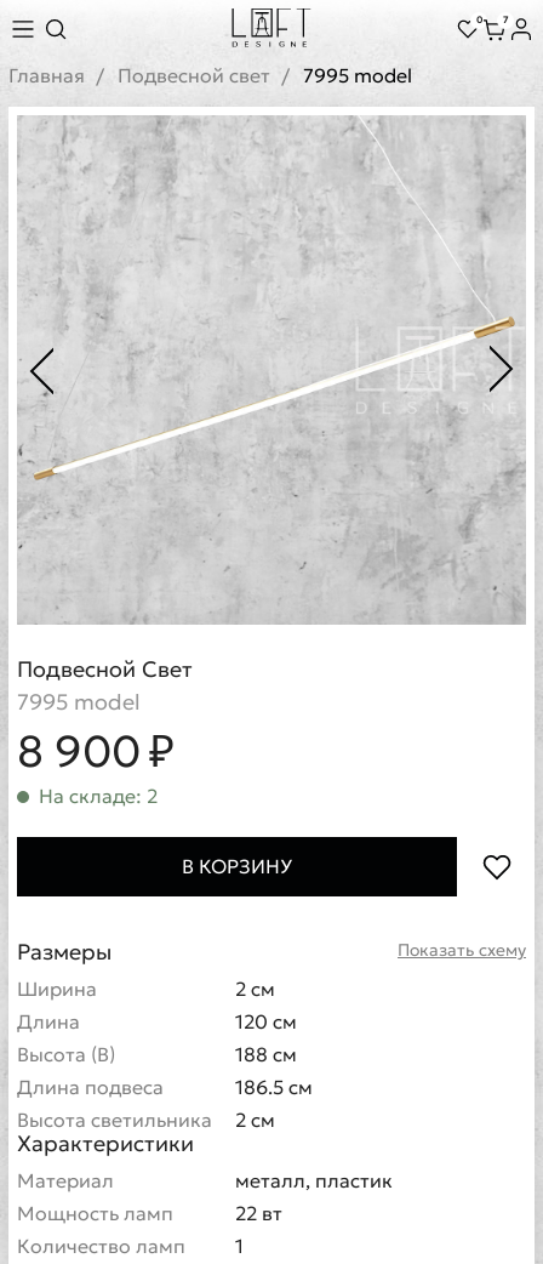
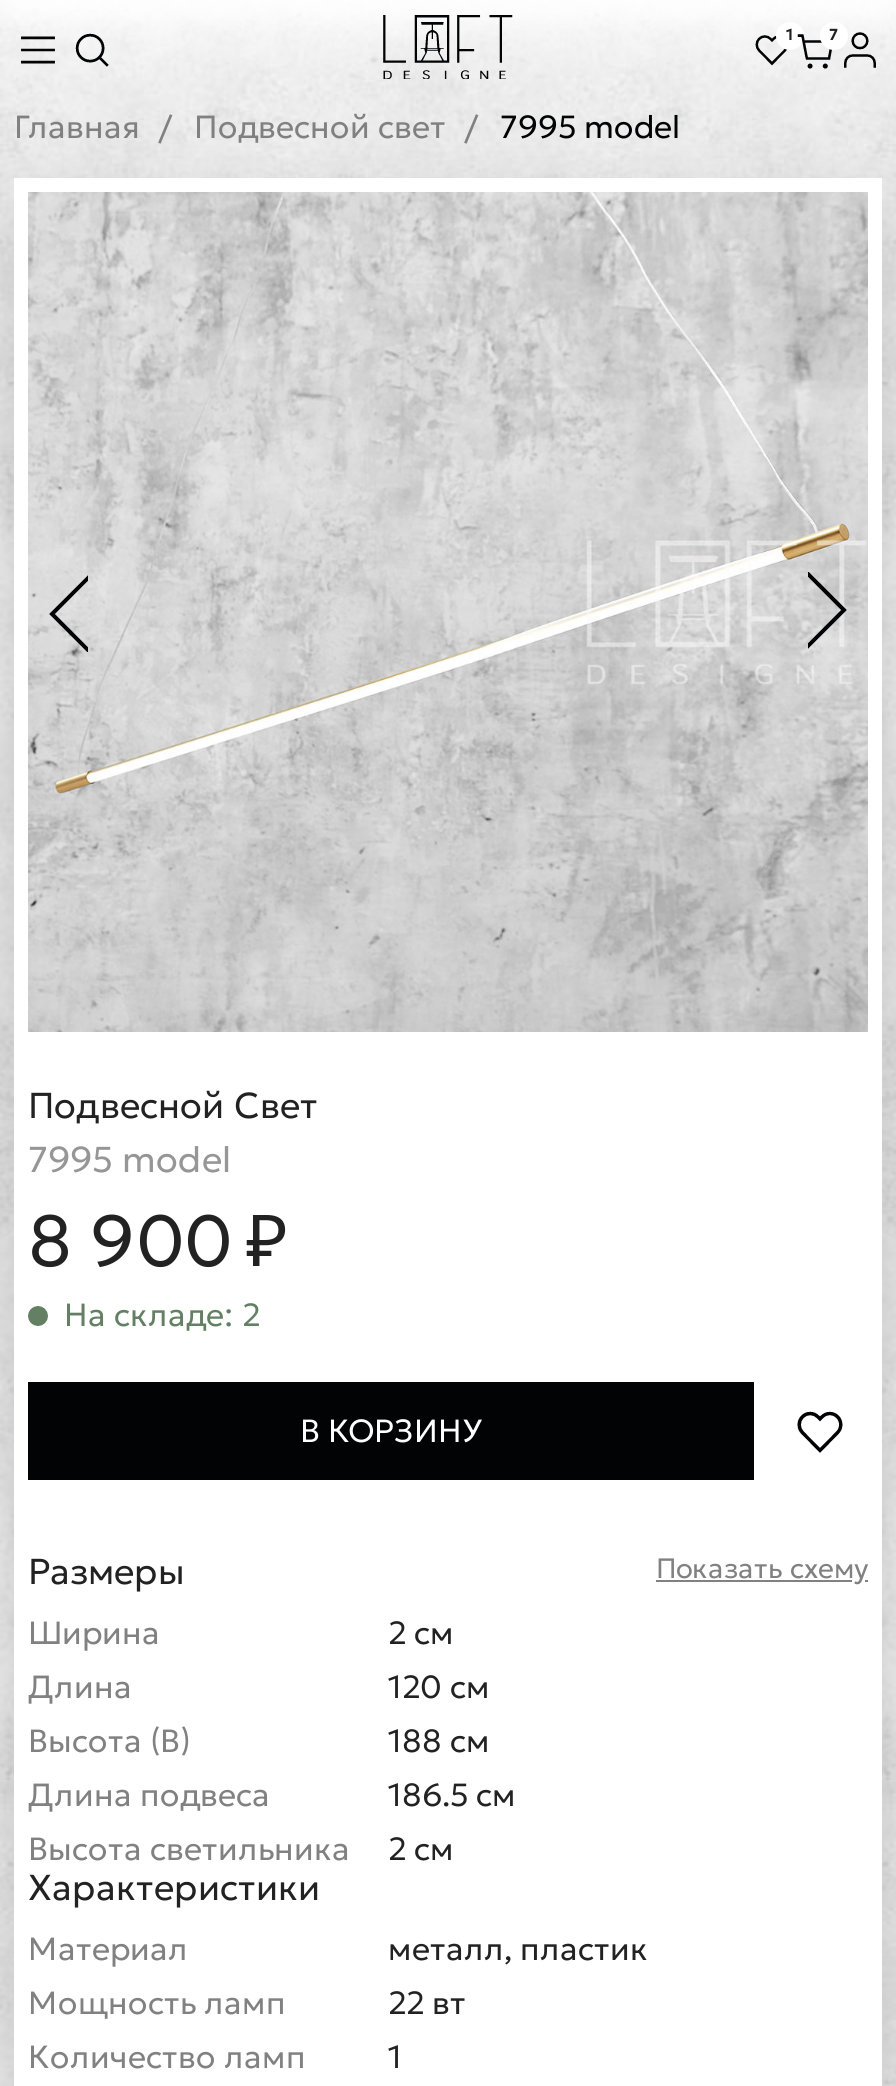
[476,13,508,25] 0 7 -> [786,24,839,44] 1 7

